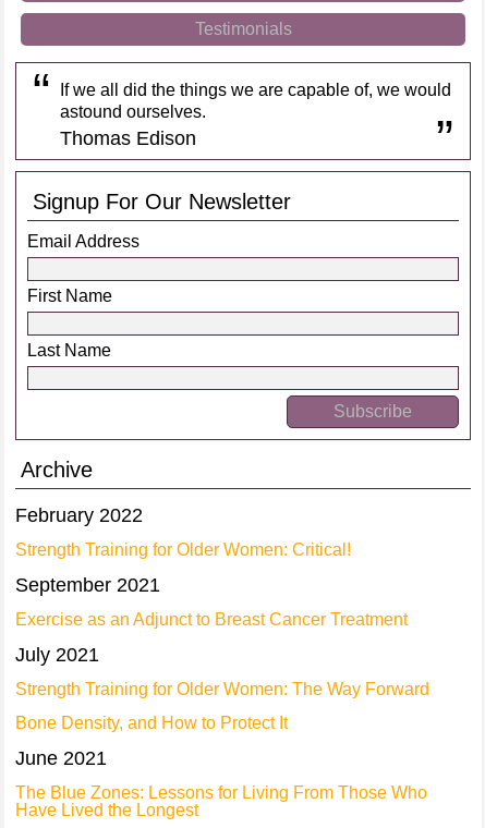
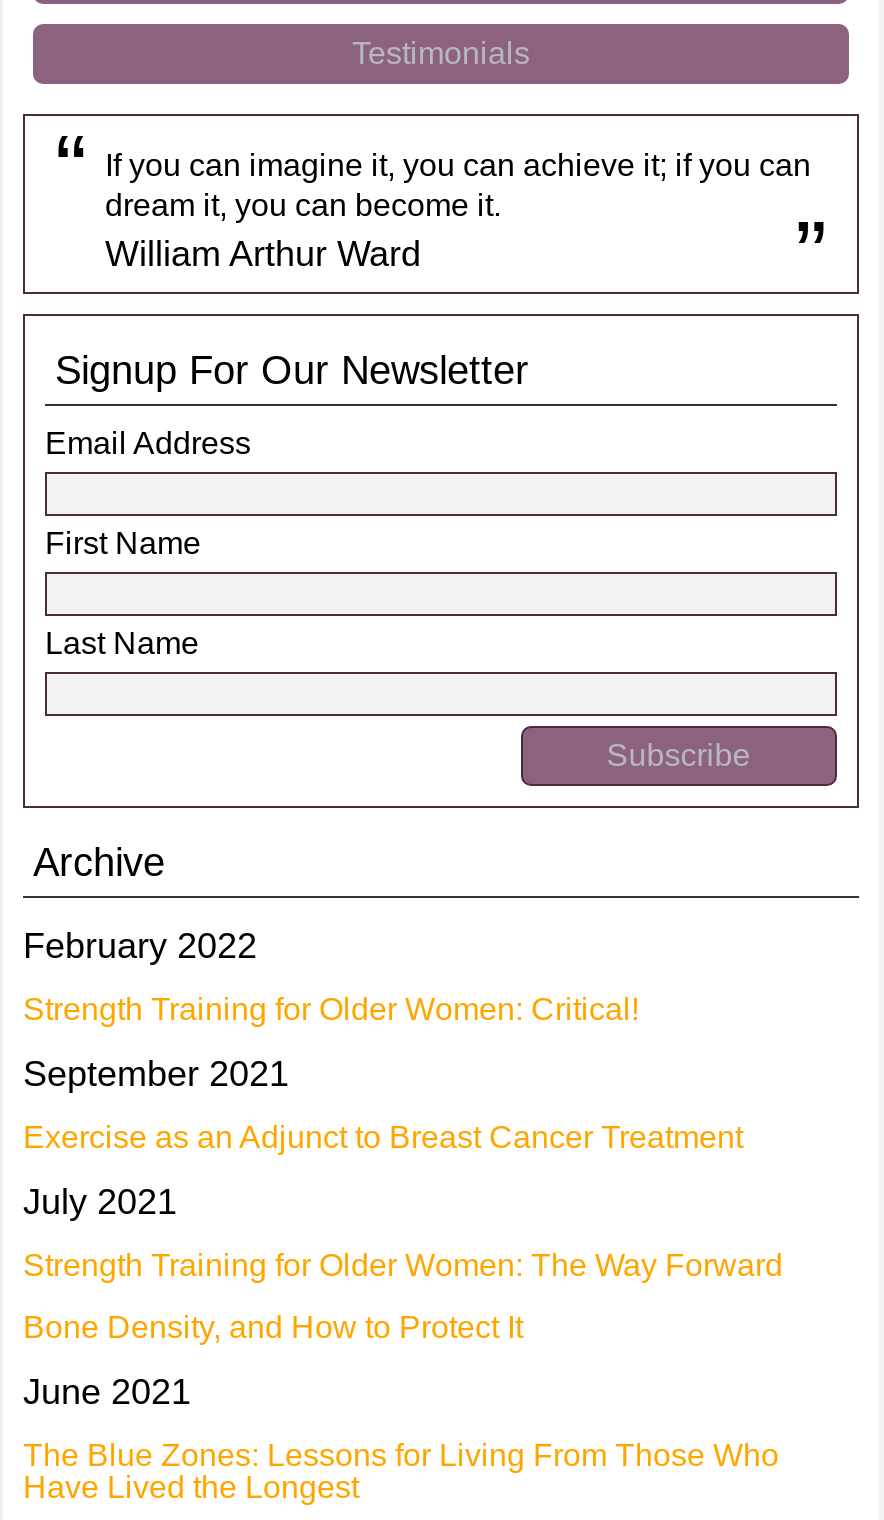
[60,81,451,149] If we all did the things we are capable of, we would | astound ourselves. | Thomas Edison -> [105,148,811,274] If you can imagine it, you can achieve it; if you can | dream it, you can become it. | William Arthur Ward

